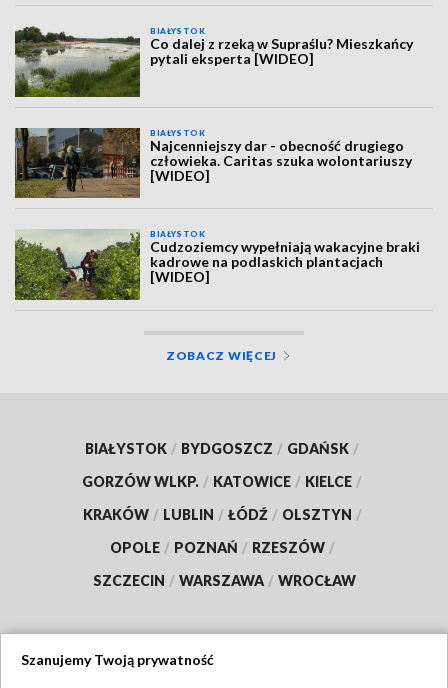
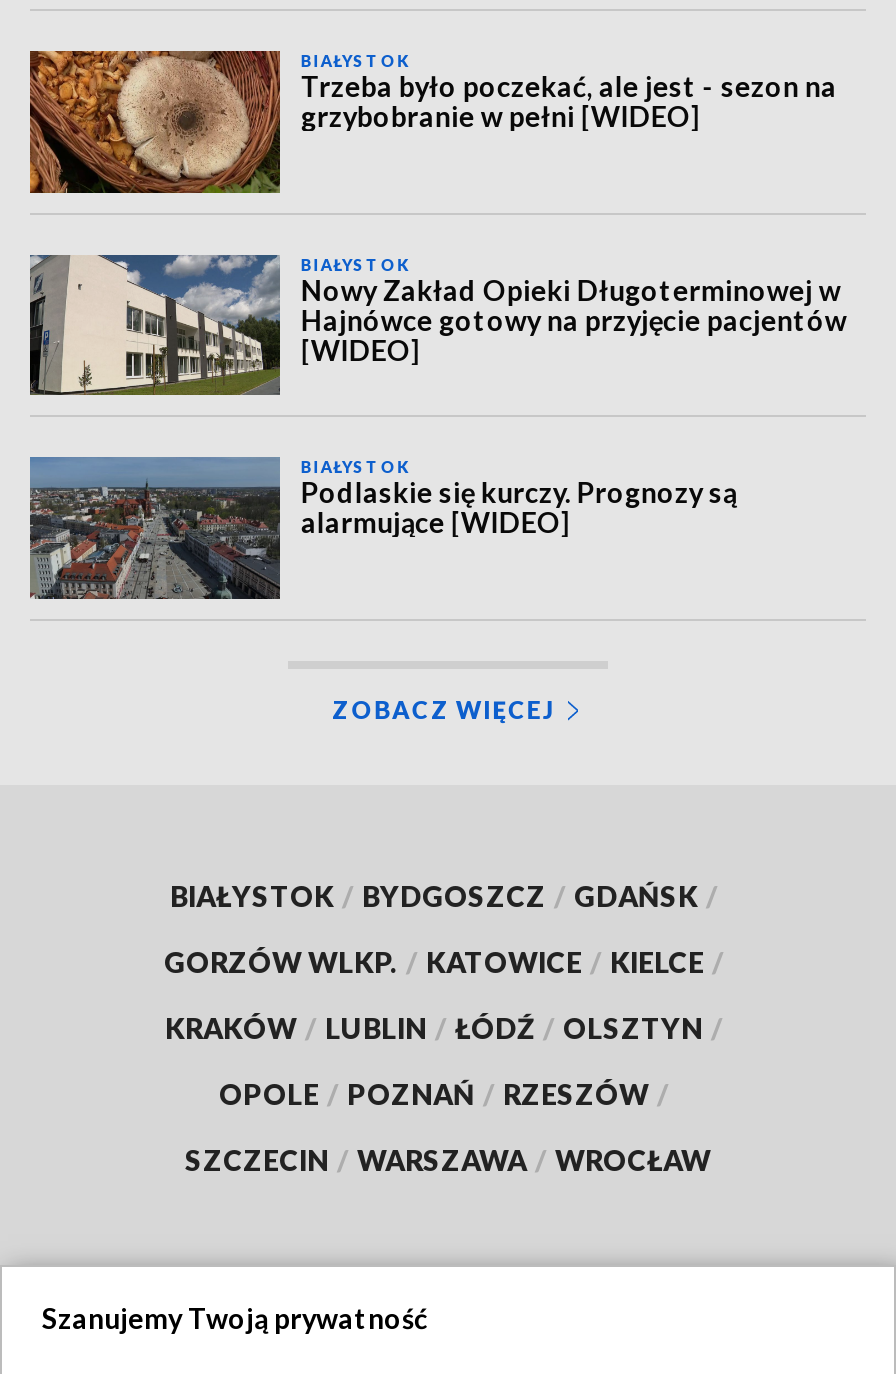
[14,26,413,97] [image] | Co dalej z rzeką w Supraślu? Mieszkańcy | pytali eksperta [WIDEO] -> [28,49,837,193] [image] | Trzeba było poczekać, ale jest - sezon na | grzybobranie w pełni [WIDEO]
[14,127,412,198] [image] | Najcenniejszy dar - obecność drugiego | człowieka. Caritas szuka wolontariuszy -> [28,253,847,395] [image] | Nowy Zakład Opieki Długoterminowej w | Hajnówce gotowy na przyjęcie pacjentów
[15,229,420,300] [image] | Cudzoziemcy wypełniają wakacyjne braki | kadrowe na podlaskich plantacjach | [WIDEO] -> [28,455,737,599] [image] | Podlaskie się kurczy. Prognozy są | alarmujące [WIDEO]

